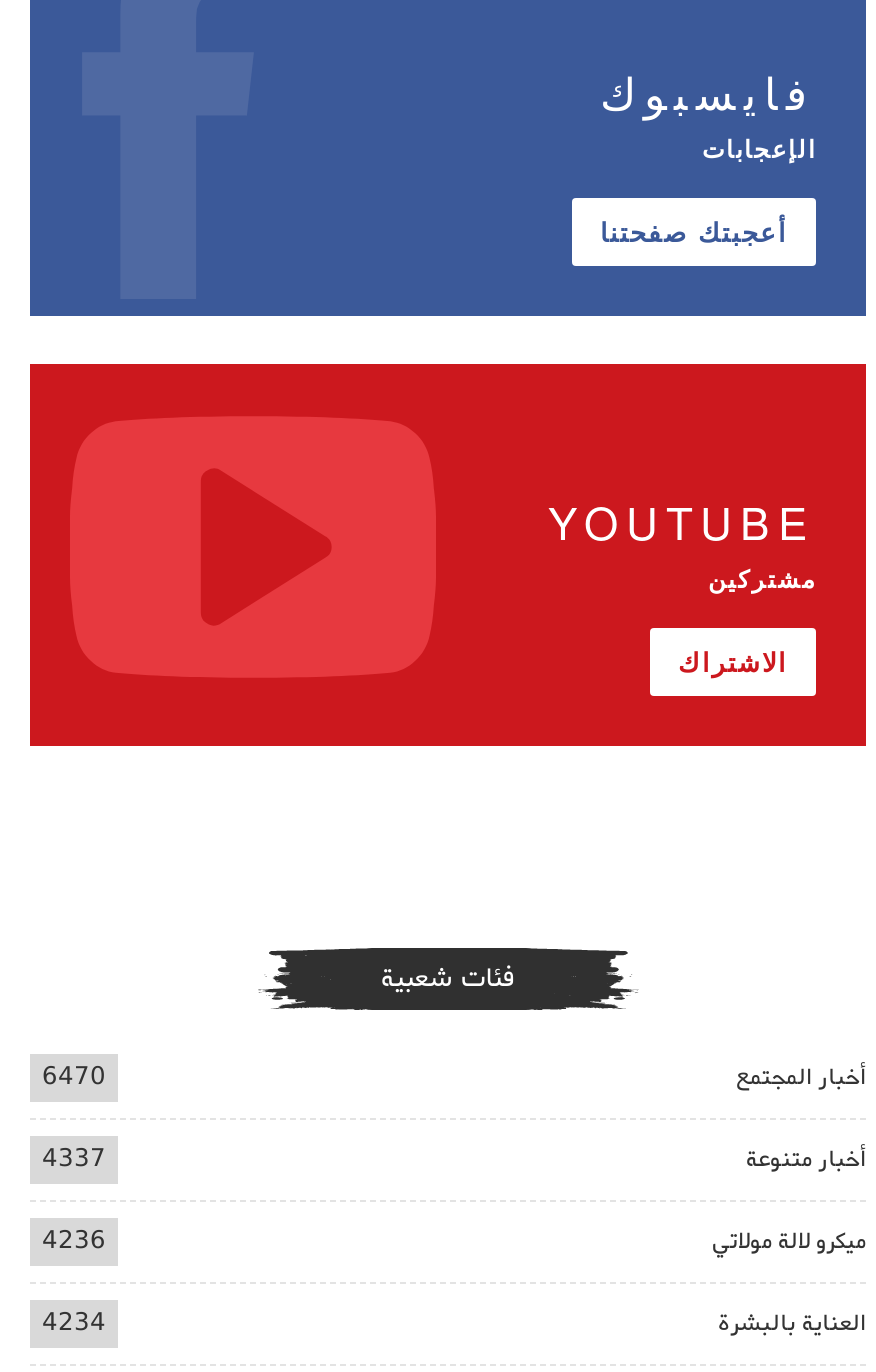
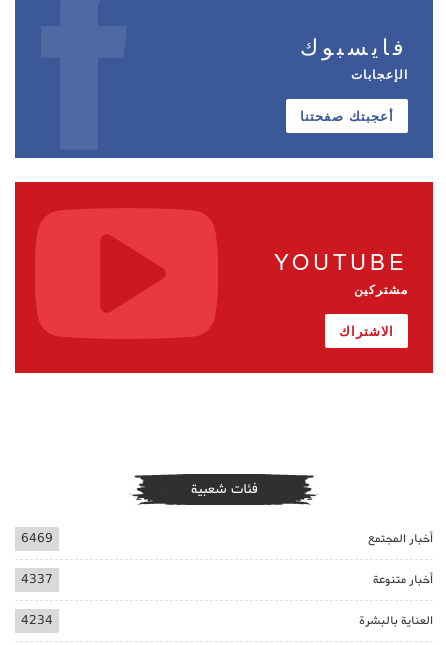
[42,1058,106,1096] 6470 -> [21,529,53,548] 6469
[42,1222,866,1260] ميكرو لالة مولاتي | 4236 -> none

